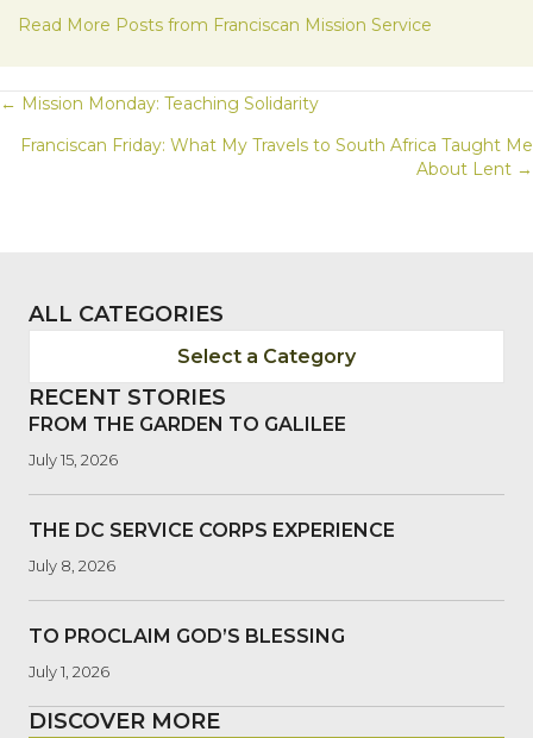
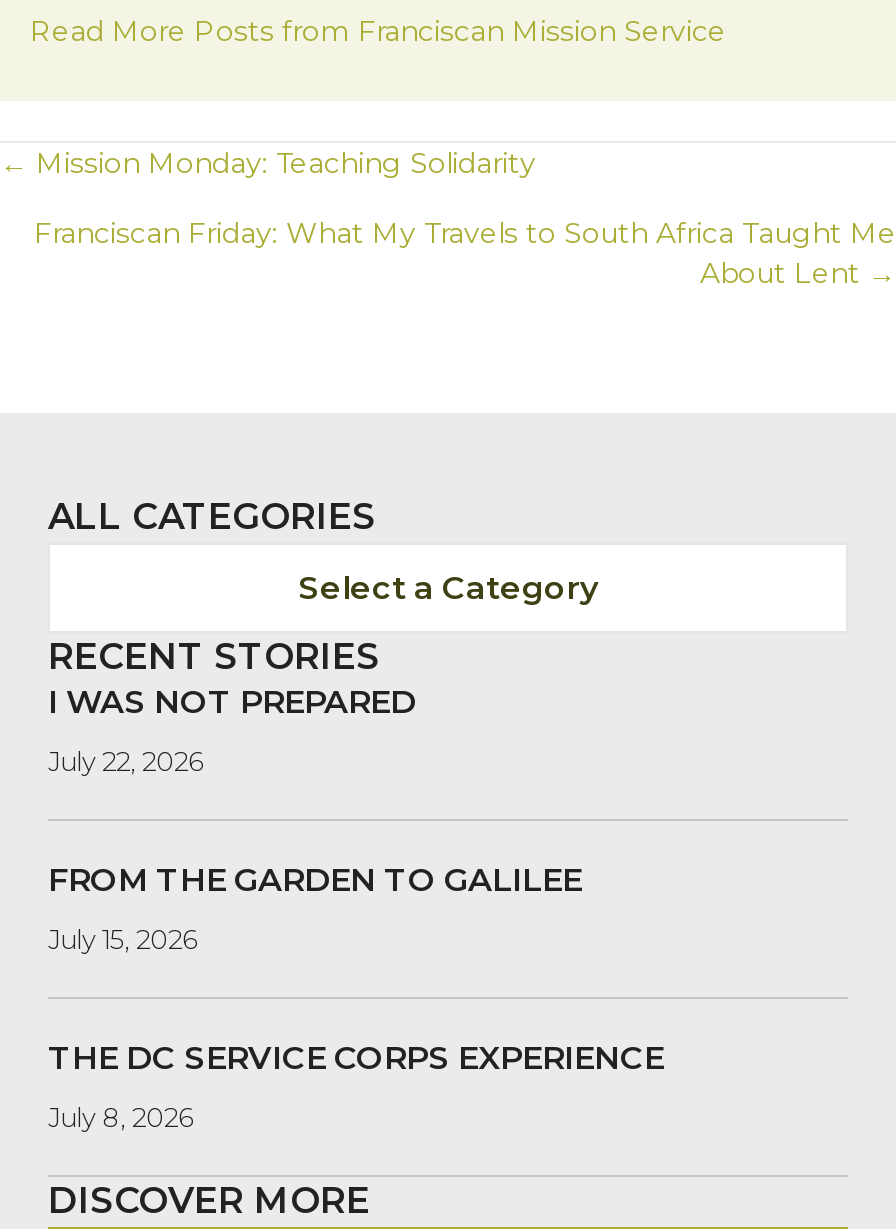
none -> [48,683,416,777] I WAS NOT PREPARED | July 22, 2026
moved [29,413,395,575] -> [48,861,664,1133]: FROM THE GARDEN TO GALILEE | July 15, 2026 | THE DC SERVICE CORPS EXPERIENCE | July 8, 2026
[29,625,345,681] TO PROCLAIM GOD’S BLESSING | July 1, 2026 -> none

